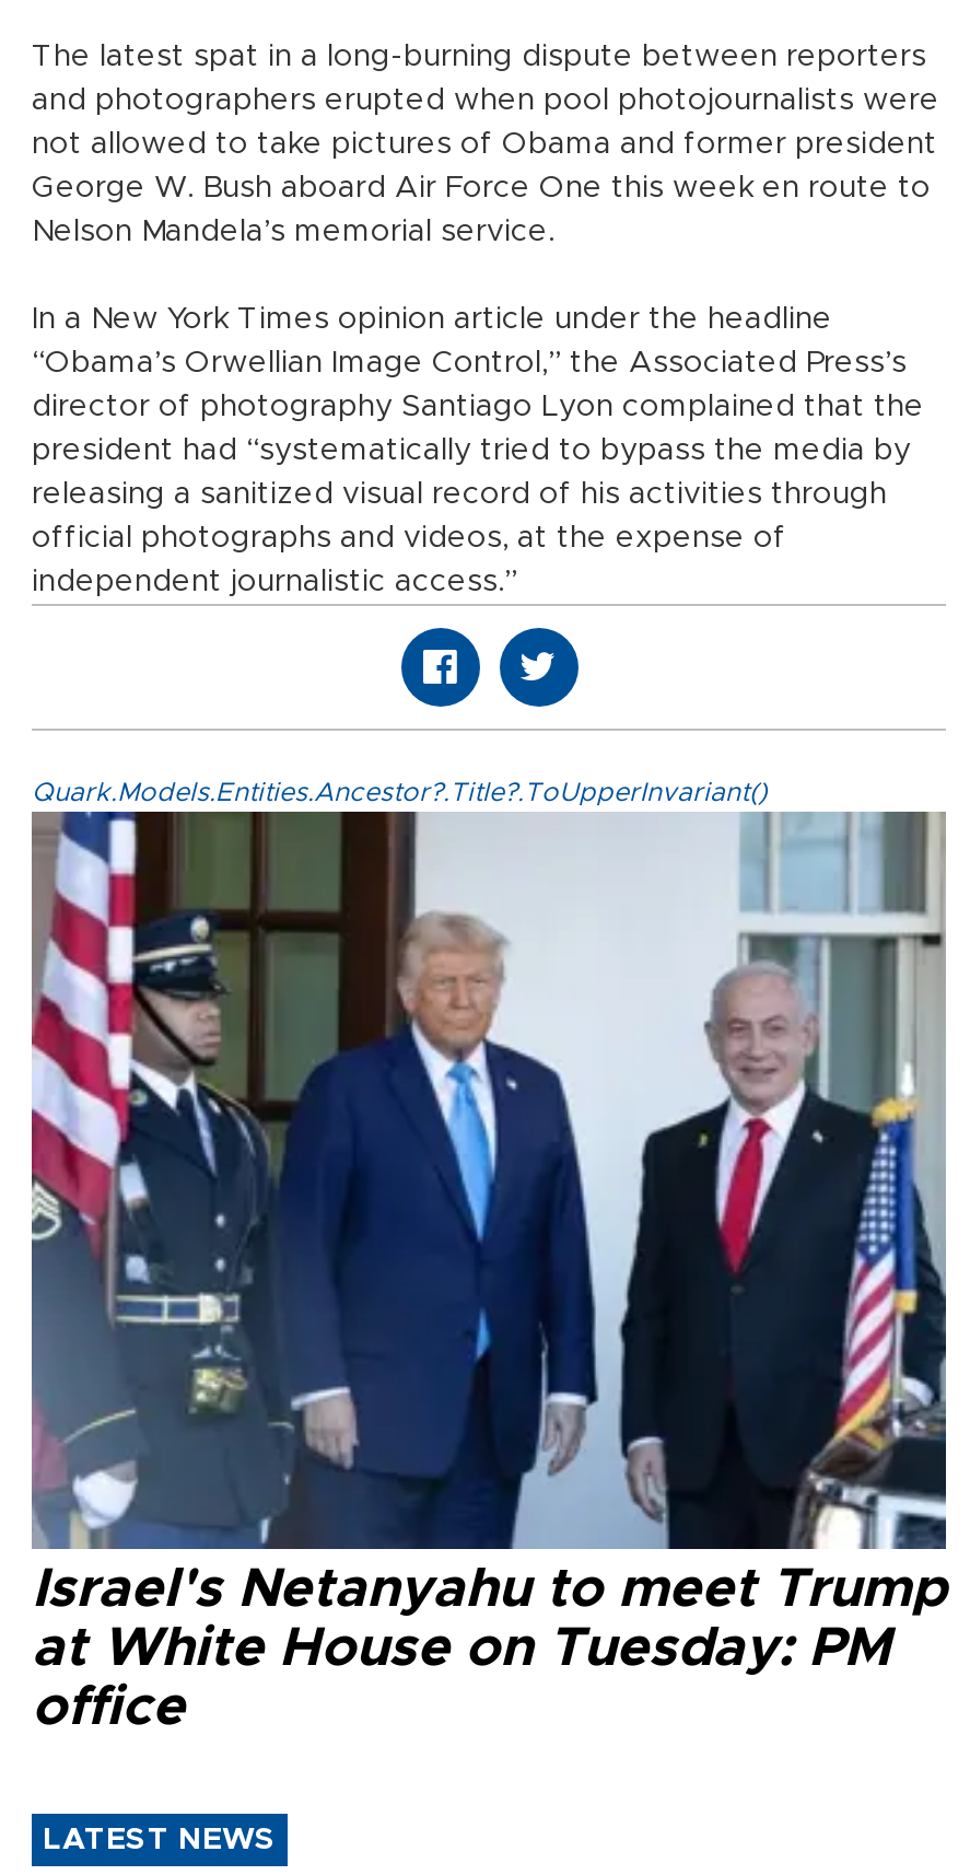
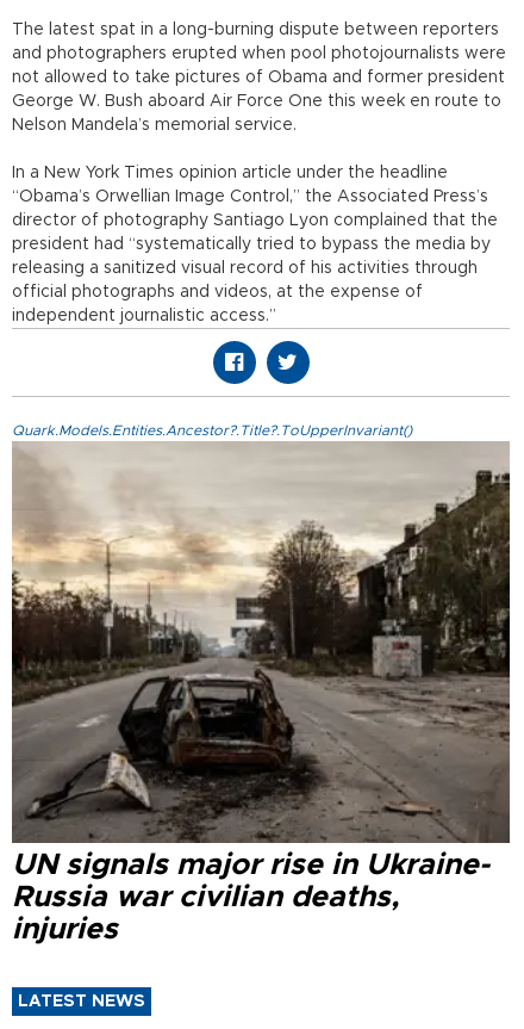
[30,810,946,1735] [image] | Israel's Netanyahu to meet Trump | at White House on Tuesday: PM | office -> [11,441,511,944] [image] | UN signals major rise in Ukraine- | Russia war civilian deaths, | injuries

